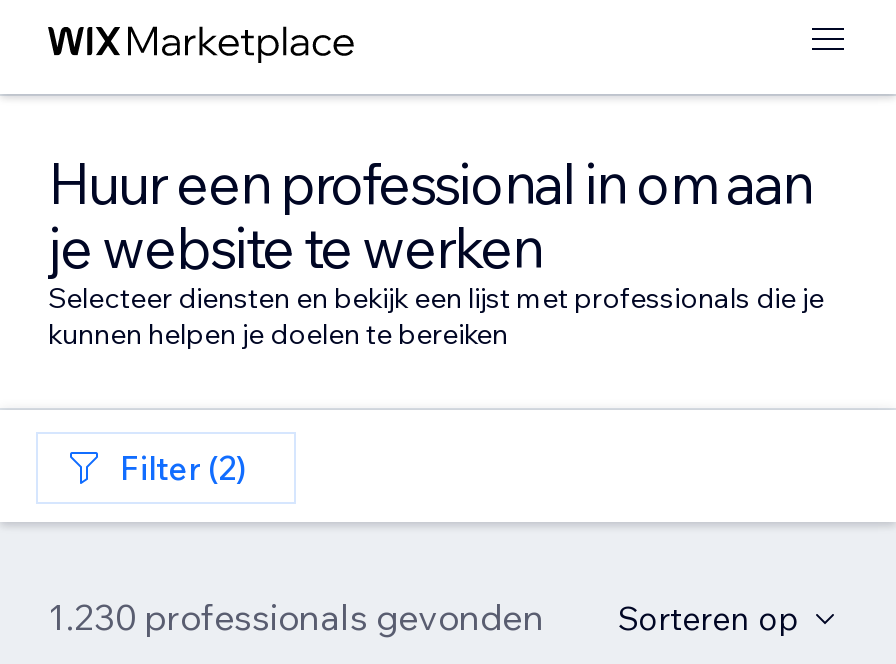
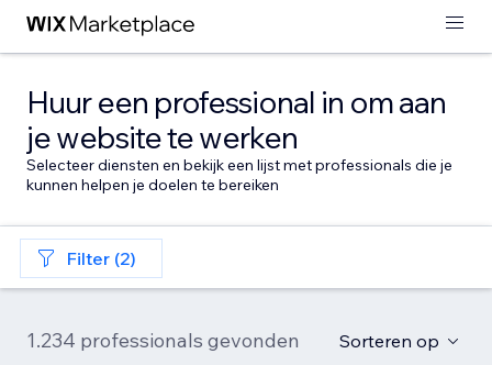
[48,594,544,640] 1.230 professionals gevonden -> [26,328,300,353] 1.234 professionals gevonden

